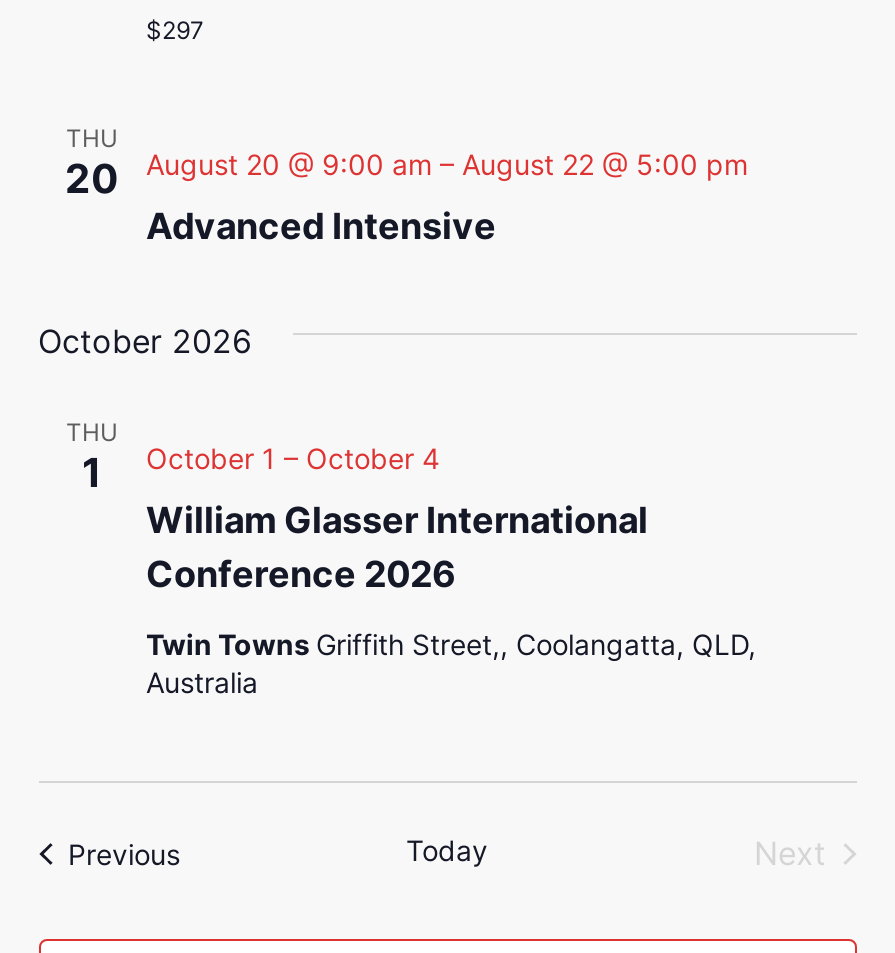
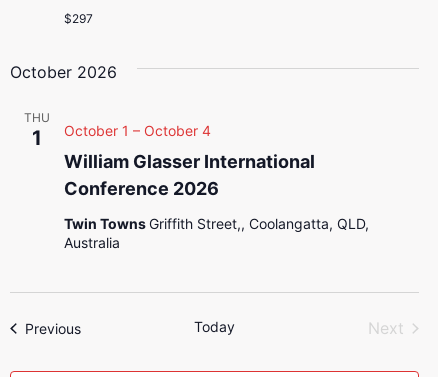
[65,124,496,248] THU | 20 | Advanced Intensive -> none
[146,148,748,182] August 20 @ 9:00 am – August 22 @ 5:00 pm -> none

